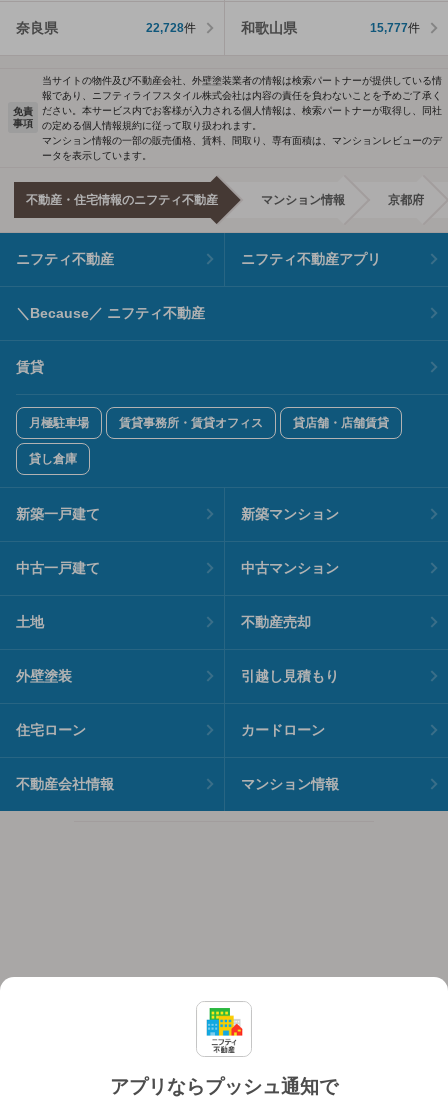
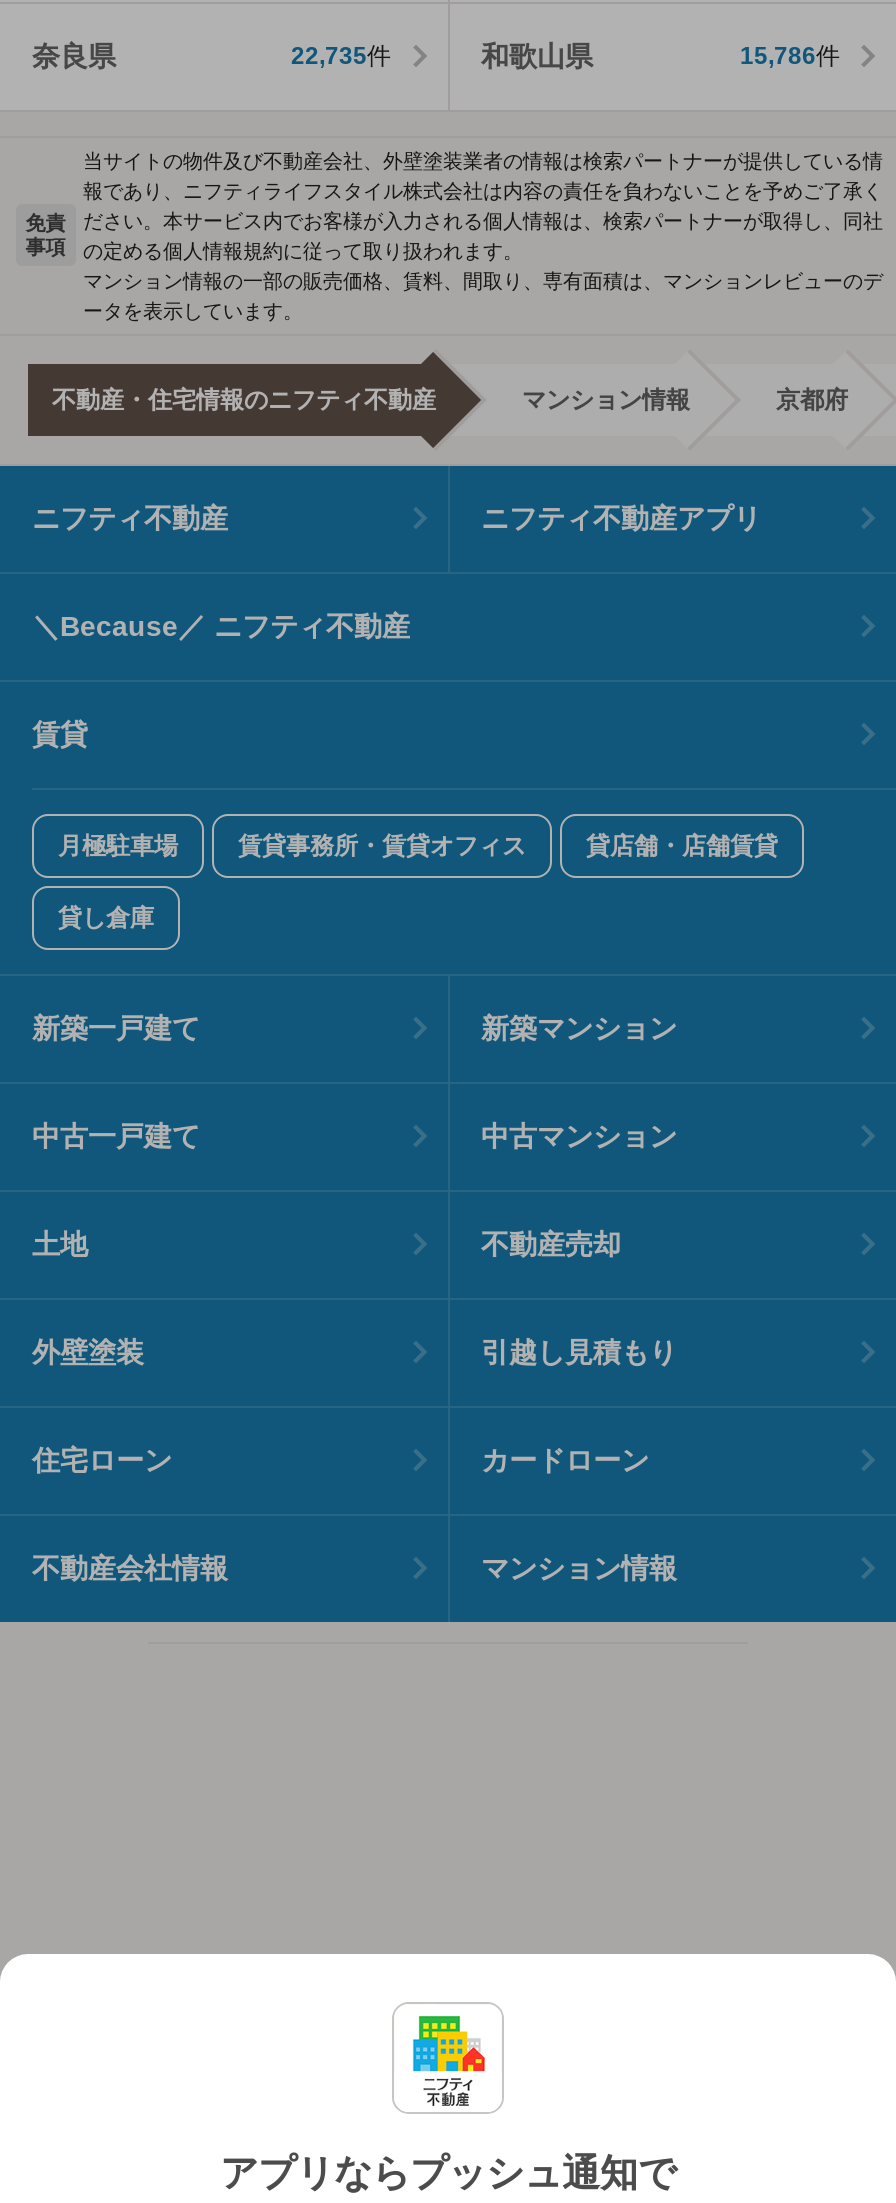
[145,21,195,35] 22,728件 -> [291,42,391,70] 22,735件
[370,21,420,35] 15,777件 -> [740,42,840,70] 15,786件

